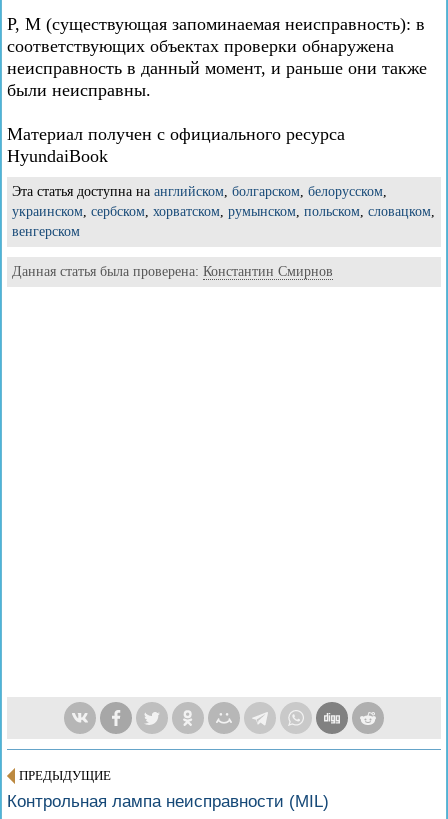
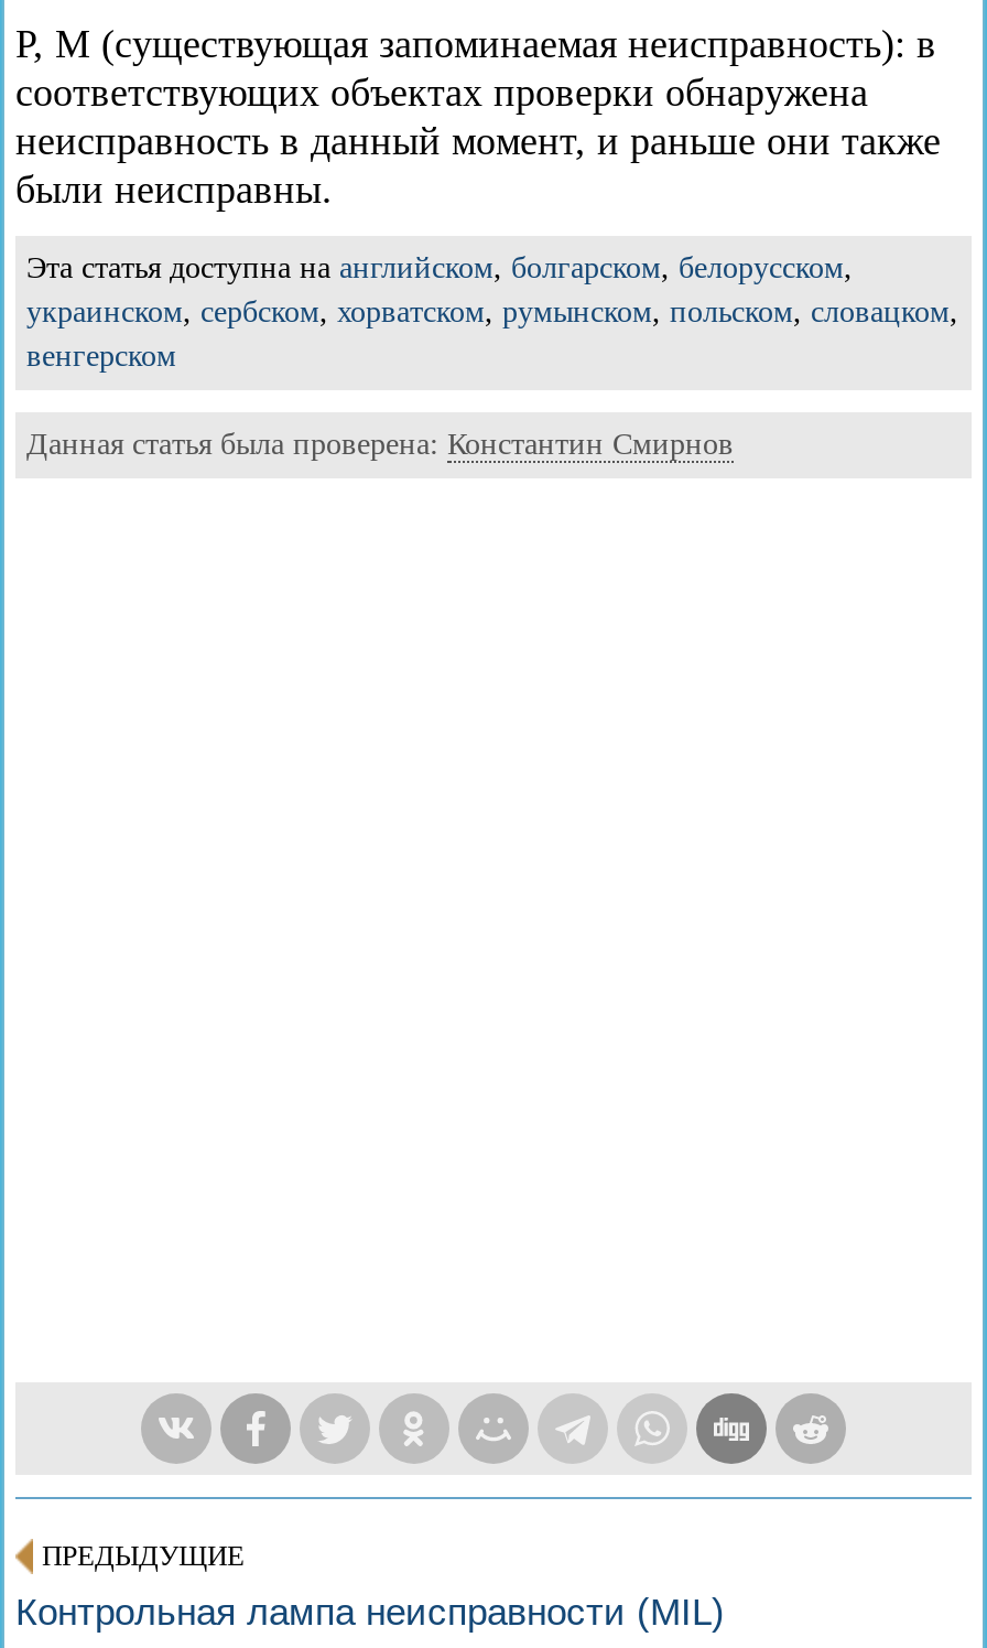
[7,124,345,166] Материал получен с официального ресурса | HyundaiBook -> none

